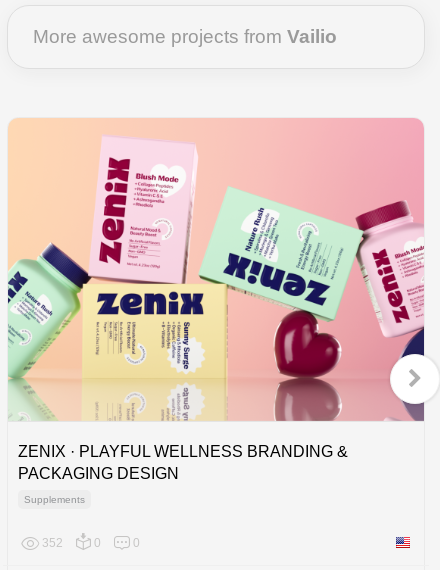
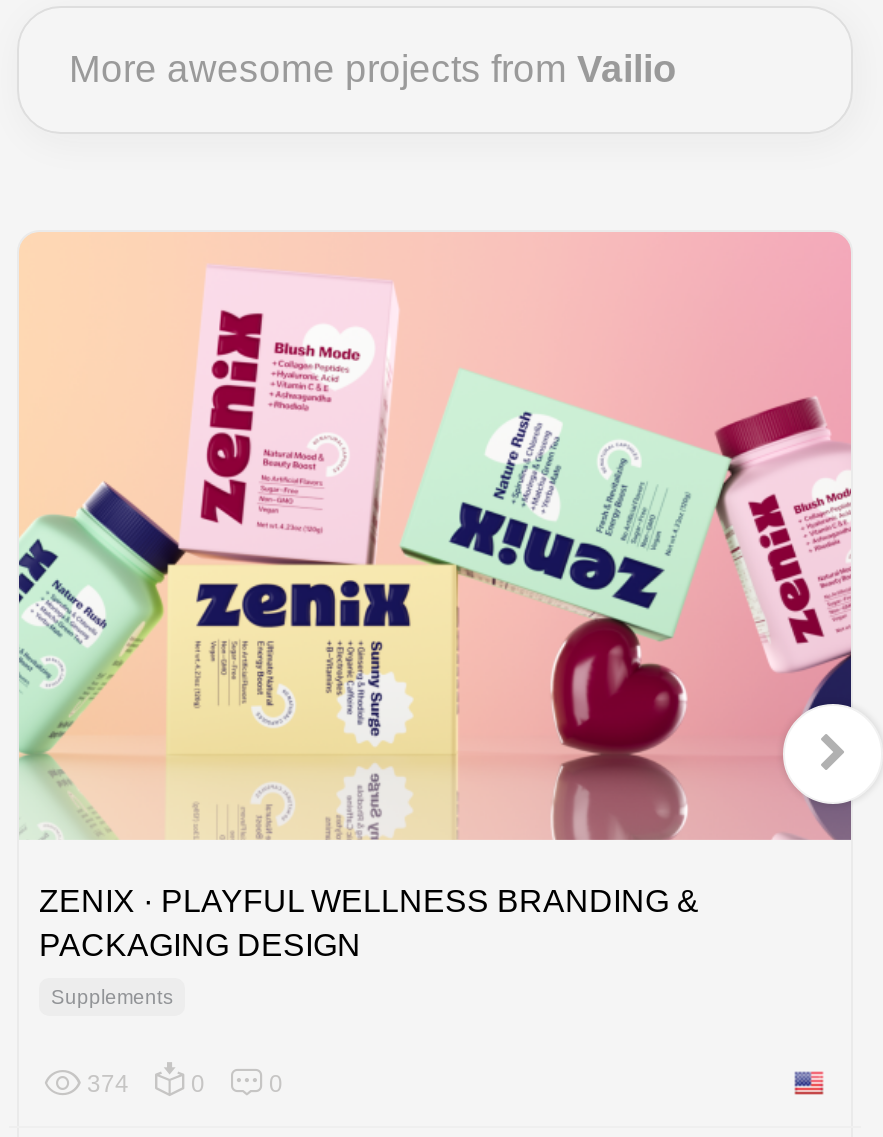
[42,536,63,550] 352 -> [87,1070,129,1098] 374

